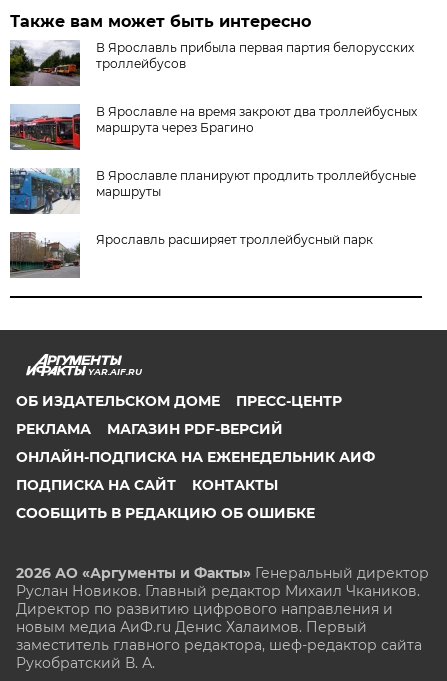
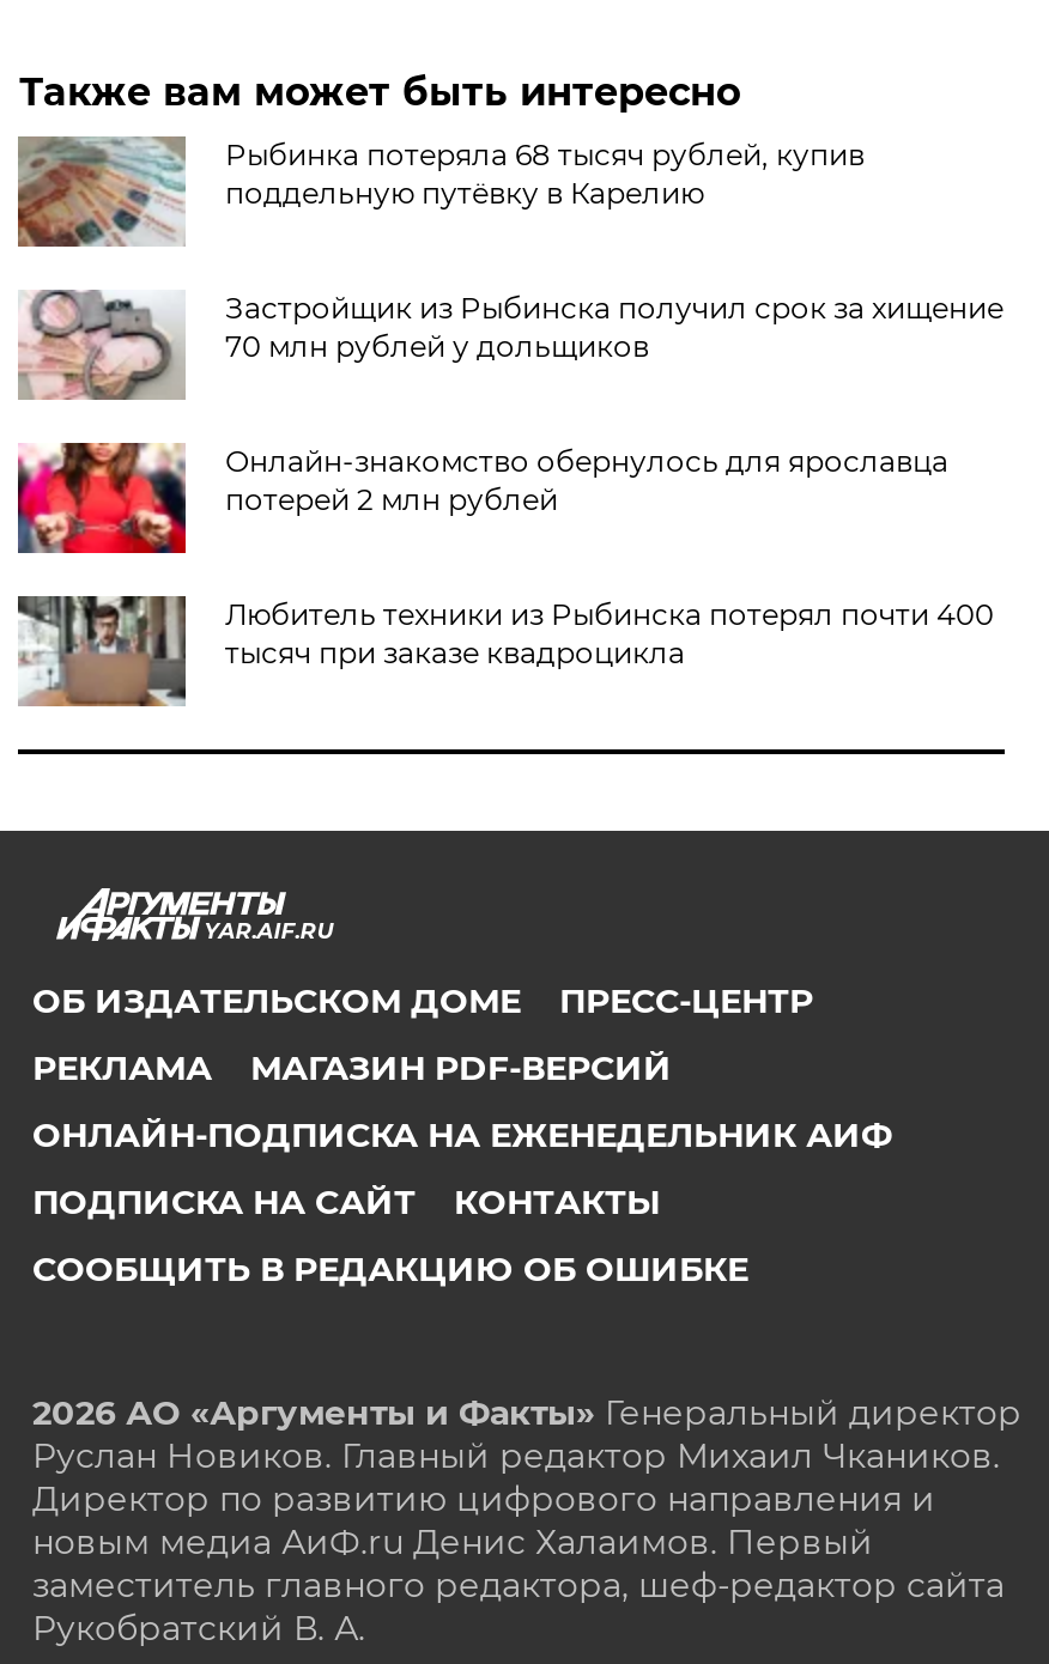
[9,40,414,87] [image] | В Ярославль прибыла первая партия белорусских | троллейбусов -> [16,134,864,249] [image] | Рыбинка потеряла 68 тысяч рублей, купив | поддельную путёвку в Карелию
[9,104,417,151] [image] | В Ярославле на время закроют два троллейбусных | маршрута через Брагино -> [18,287,1003,402] [image] | Застройщик из Рыбинска получил срок за хищение | 70 млн рублей у дольщиков
[9,168,416,215] [image] | В Ярославле планируют продлить троллейбусные | маршруты -> [16,441,948,555] [image] | Онлайн‑знакомство обернулось для ярославца | потерей 2 млн рублей
[9,232,373,278] [image] | Ярославль расширяет троллейбусный парк -> [18,594,994,709] [image] | Любитель техники из Рыбинска потерял почти 400 | тысяч при заказе квадроцикла

